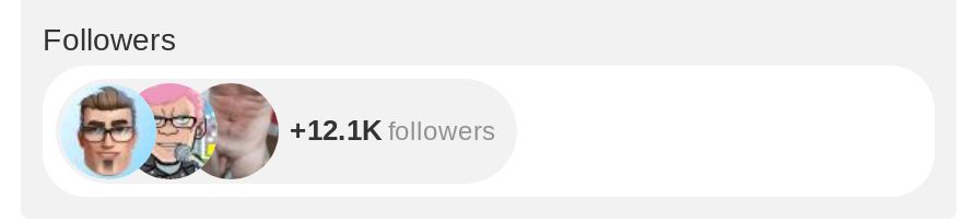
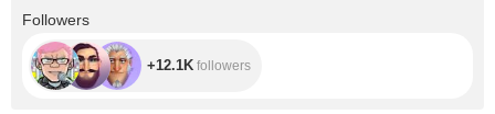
[60,81,281,182] [image] -> [30,41,141,91] [image]

